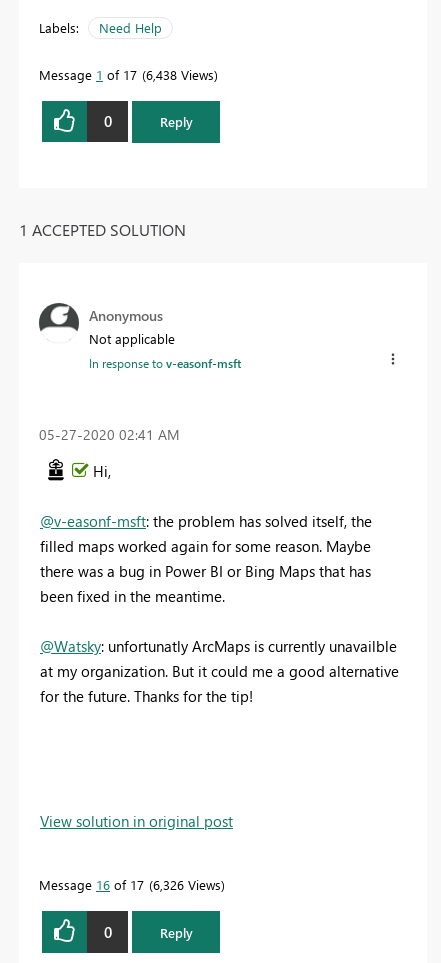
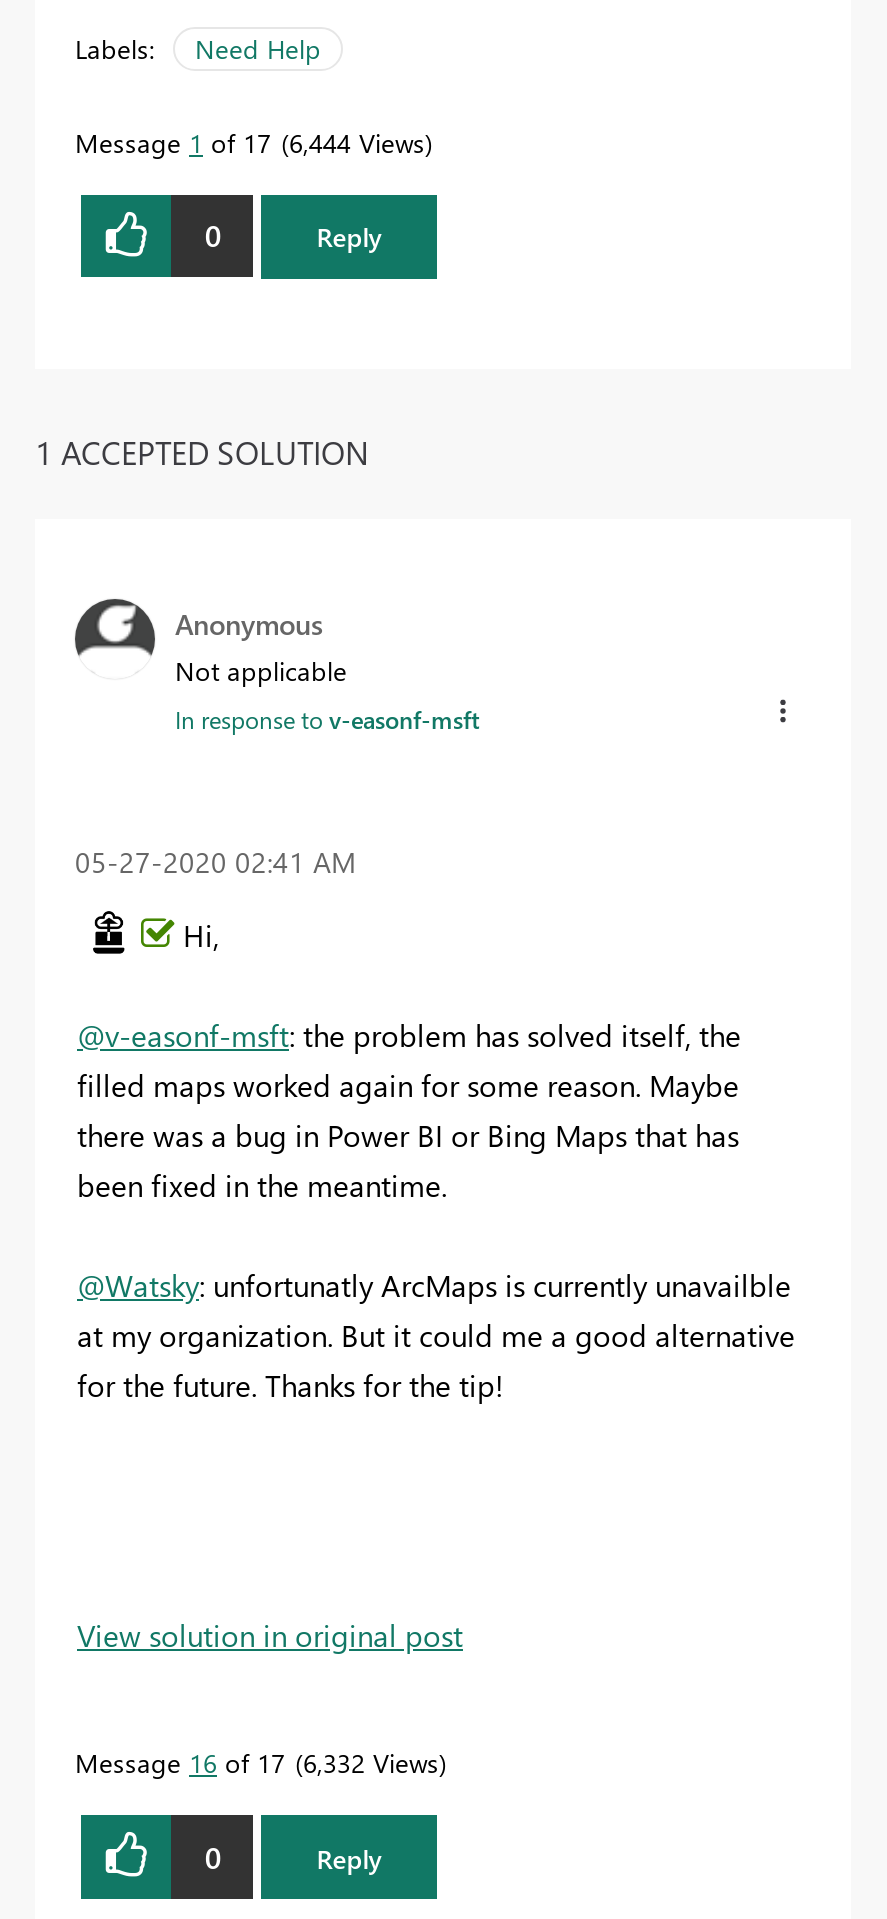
[39,66,214,83] Message 1 of 17 6,438 Views -> [75,124,425,158] Message 1 of 17 6,444 Views
[39,876,221,893] Message 16 of 17 6,326 Views -> [75,1745,439,1779] Message 16 of 17 6,332 Views

